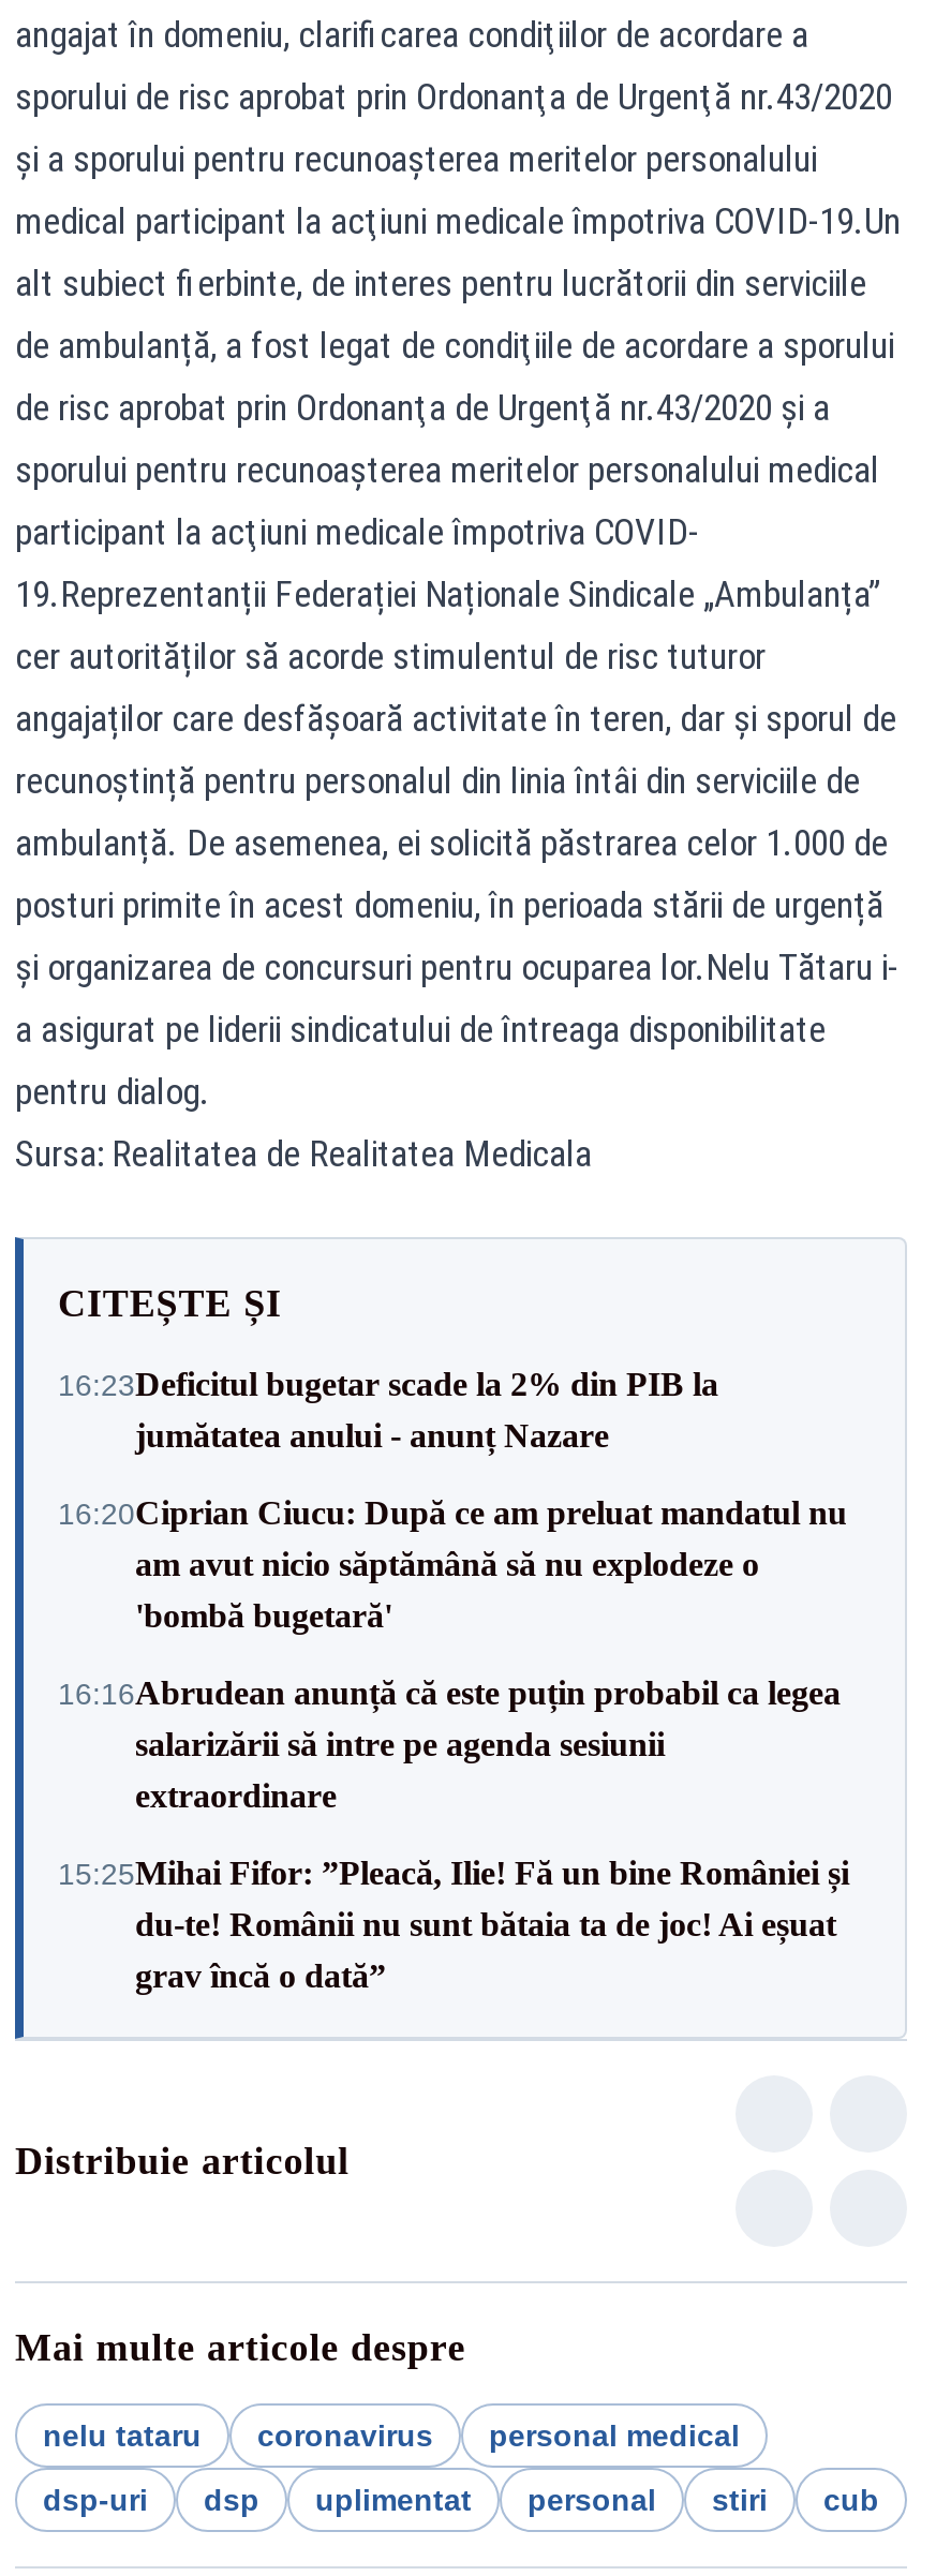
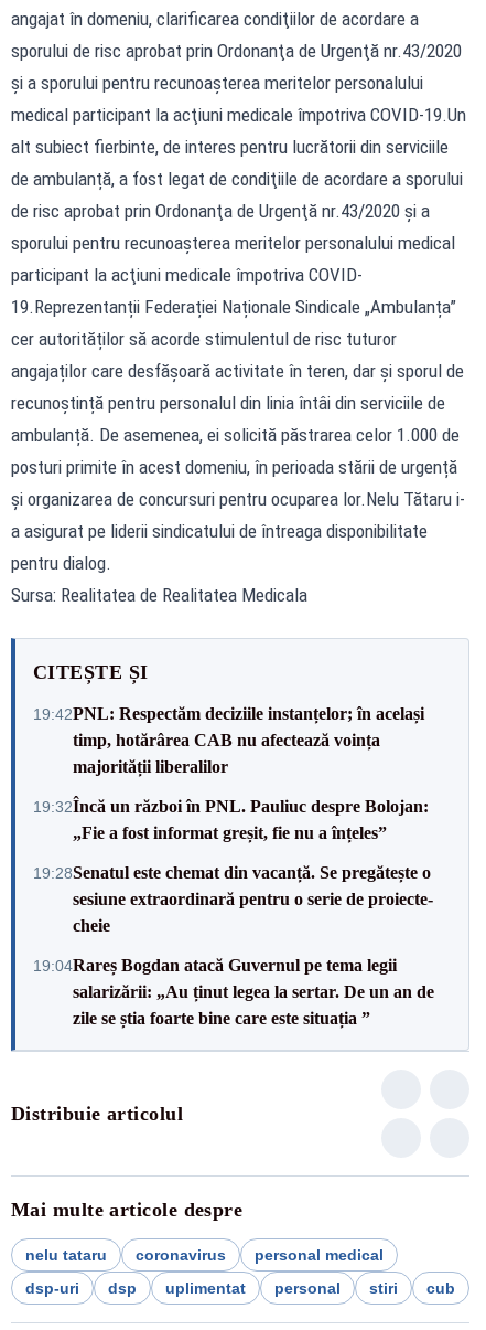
[58,1366,718,1454] 16:23Deficitul bugetar scade la 2% din PIB la | jumătatea anului - anunț Nazare -> [33,704,424,775] 19:42PNL: Respectăm deciziile instanțelor; în același | timp, hotărârea CAB nu afectează voința | majorității liberalilor
[58,1494,847,1634] 16:20Ciprian Ciucu: După ce am preluat mandatul nu | am avut nicio săptămână să nu explodeze o | 'bombă bugetară' -> [33,796,429,842] 19:32Încă un război în PNL. Pauliuc despre Bolojan: | „Fie a fost informat greșit, fie nu a înțeles”
[58,1674,841,1814] 16:16Abrudean anunță că este puțin probabil ca legea | salarizării să intre pe agenda sesiunii | extraordinare -> [33,863,433,934] 19:28Senatul este chemat din vacanță. Se pregătește o | sesiune extraordinară pentru o serie de proiecte- | cheie
[58,1855,849,1994] 15:25Mihai Fifor: ”Pleacă, Ilie! Fă un bine României și | du-te! Românii nu sunt bătaia ta de joc! Ai eșuat | grav încă o dată” -> [33,955,434,1027] 19:04Rareș Bogdan atacă Guvernul pe tema legii | salarizării: „Au ținut legea la sertar. De un an de | zile se știa foarte bine care este situația ”

